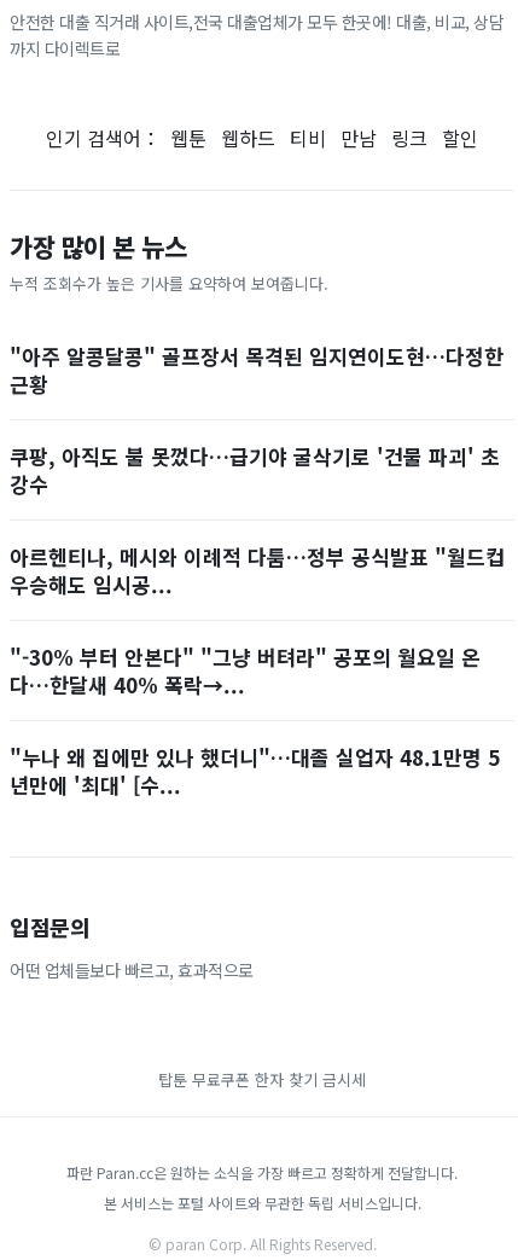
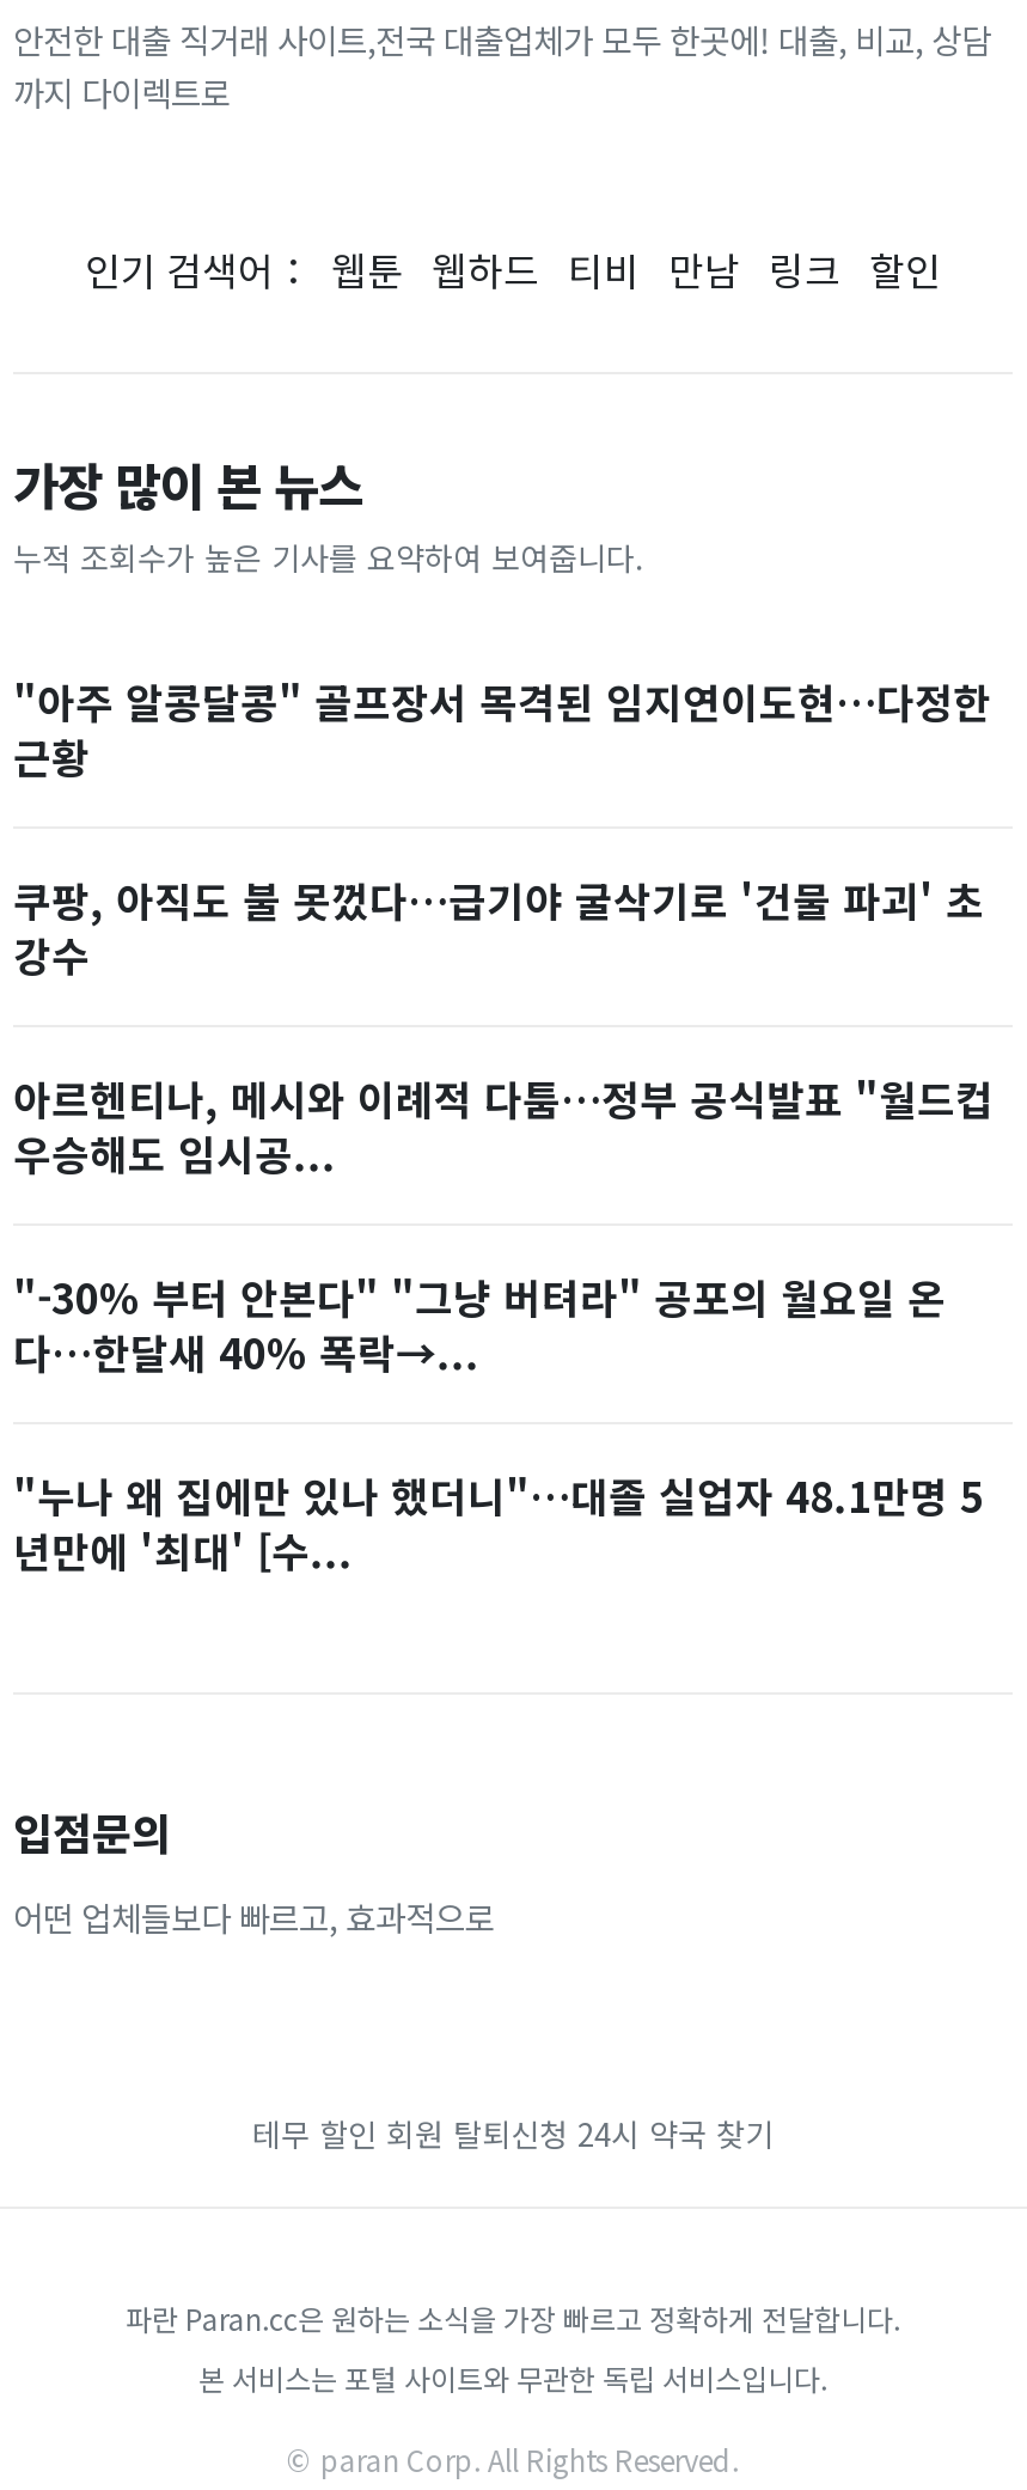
[158,1068,366,1091] 탑툰 무료쿠폰 한자 찾기 금시세 -> [252,2111,774,2156] 테무 할인 회원 탈퇴신청 24시 약국 찾기

